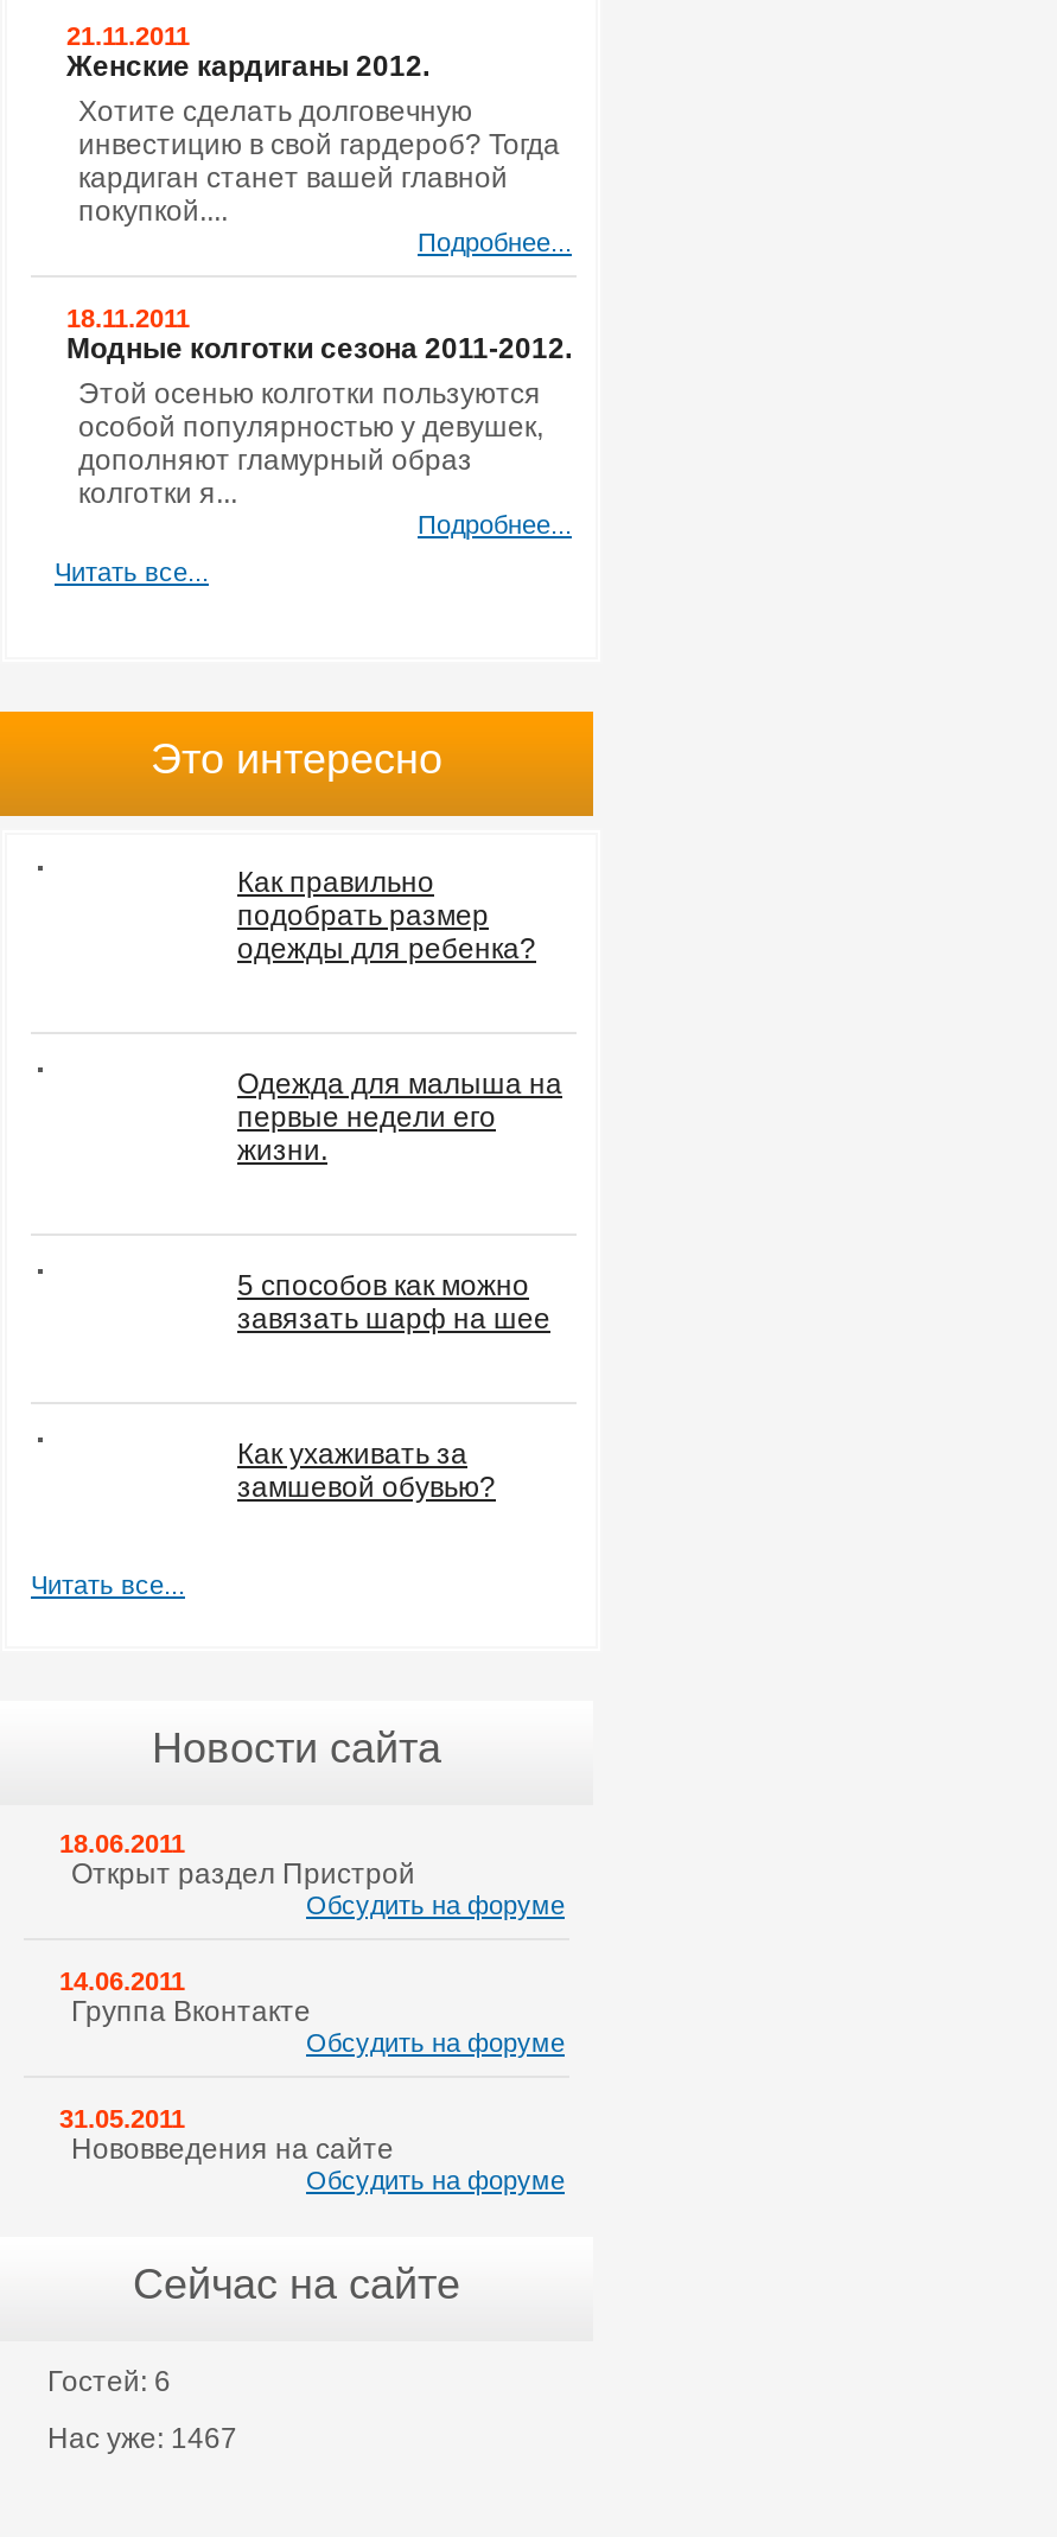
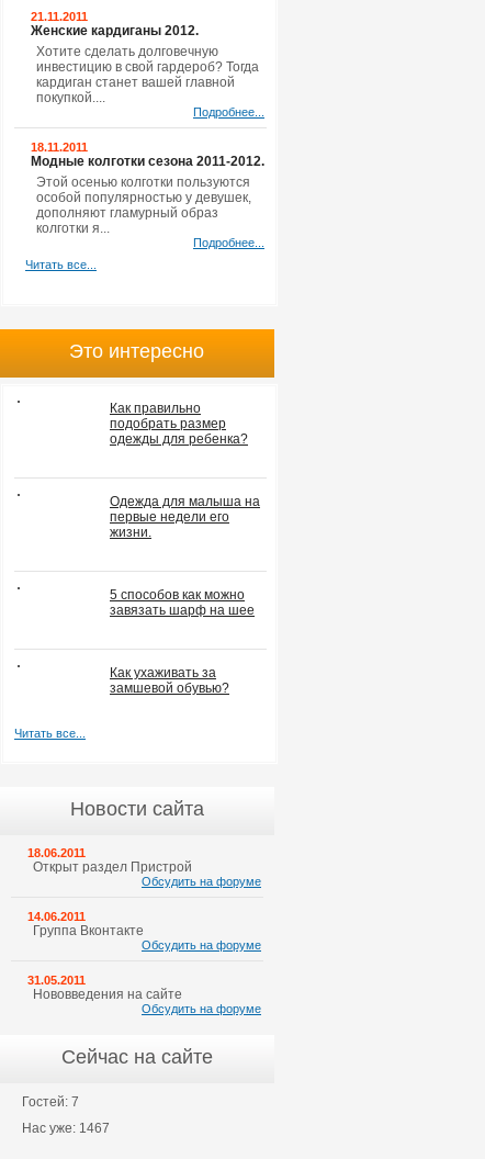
[47,2365,171,2398] Гостей: 6 -> [22,1094,79,1110] Гостей: 7

